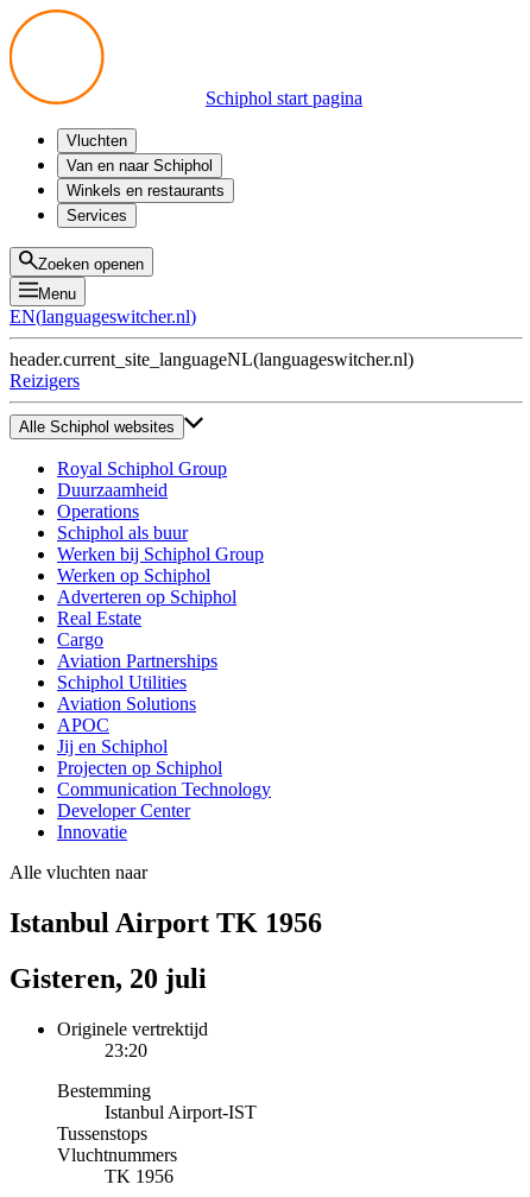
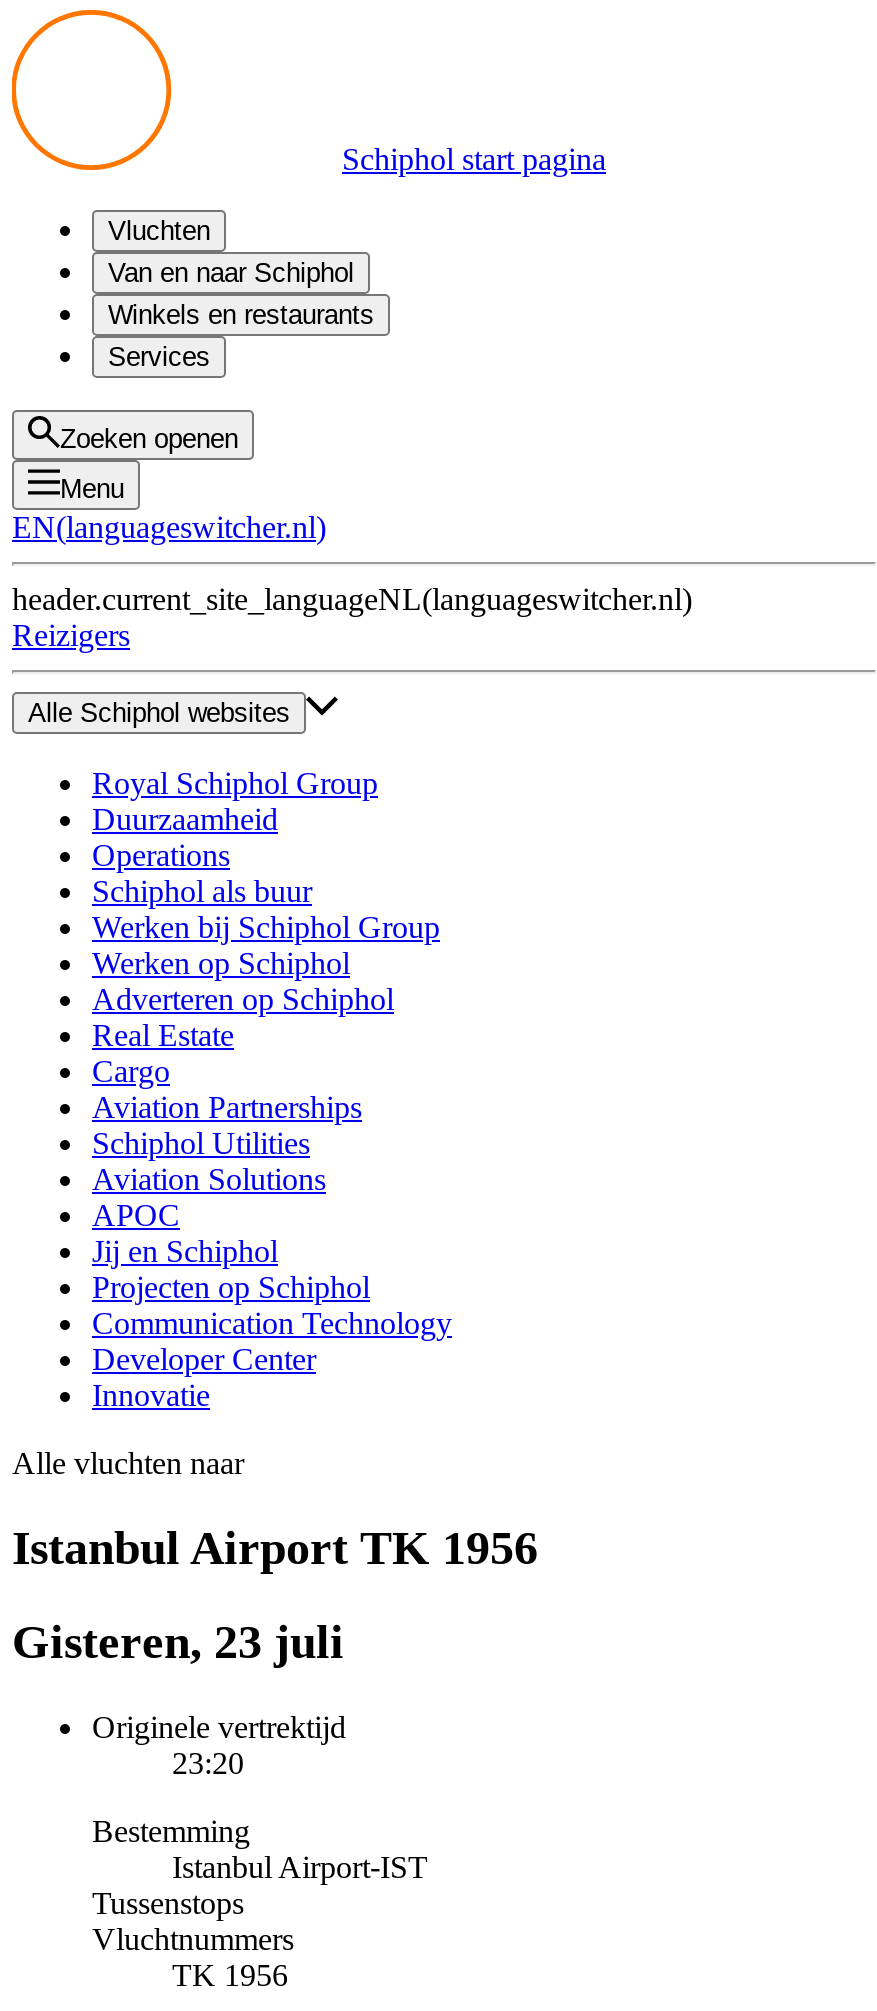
[10,963,207,994] Gisteren, 20 juli -> [12,1616,344,1668] Gisteren, 23 juli

